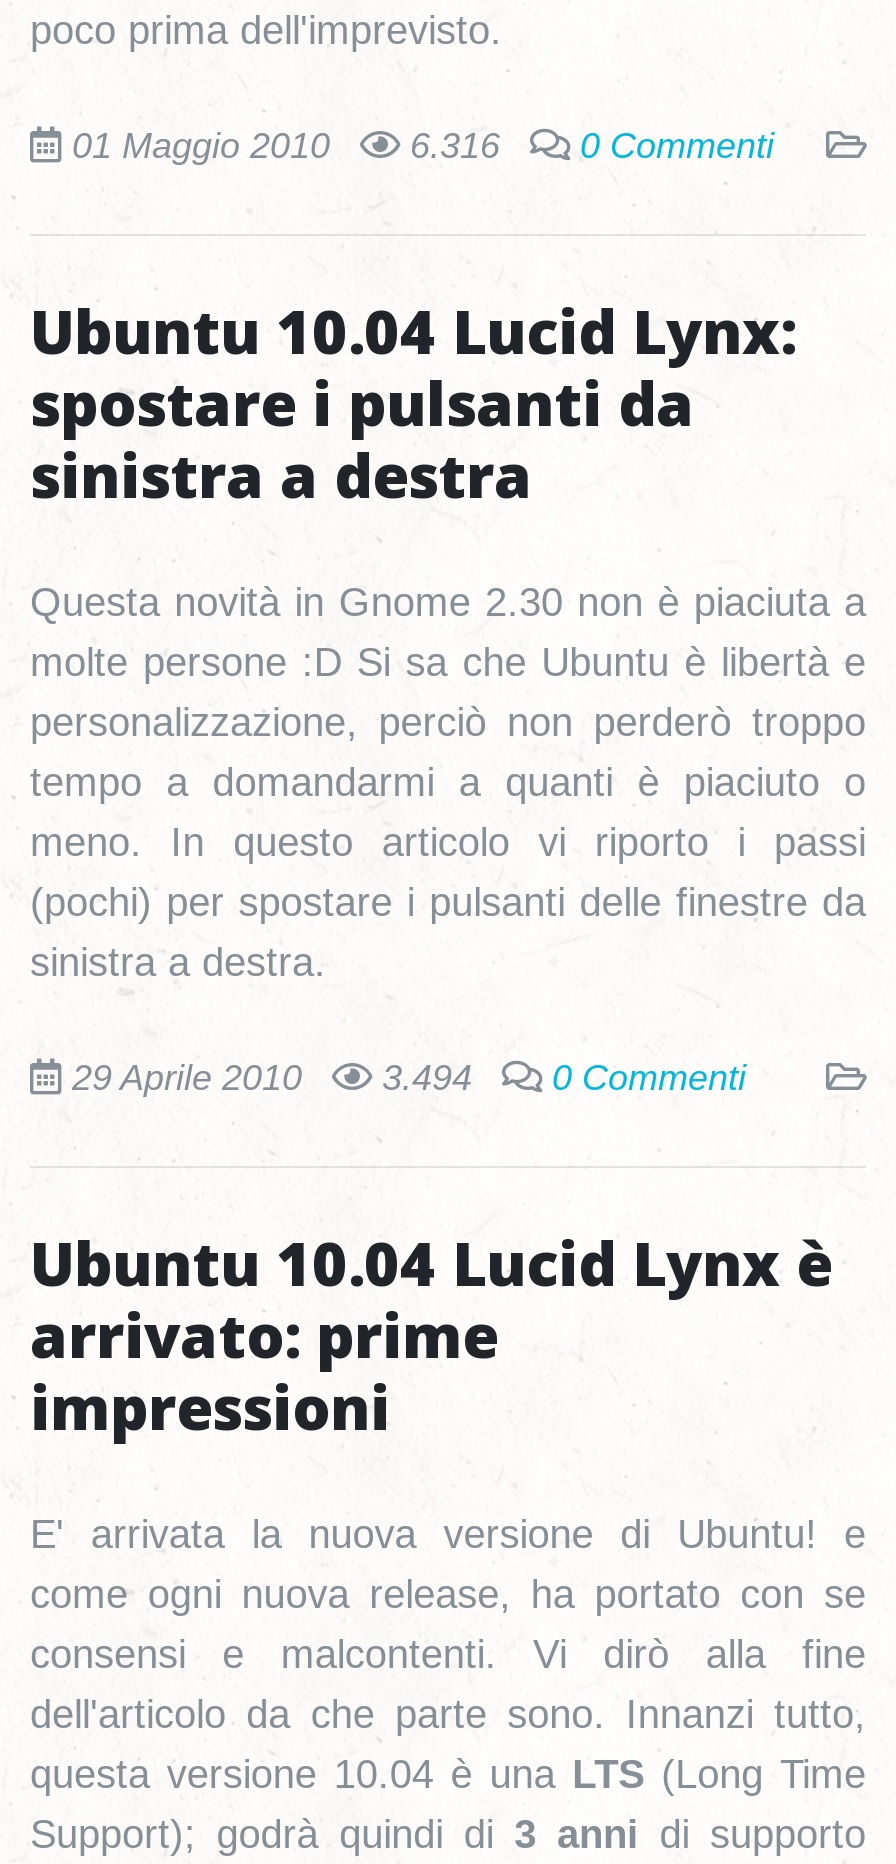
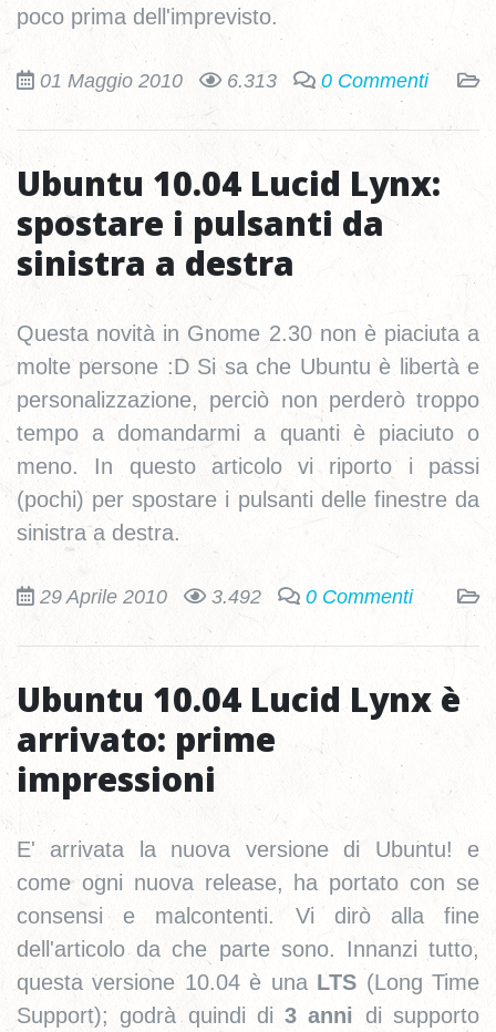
[62,126,774,166] 01 Maggio 2010 6.316 0 Commenti -> [34,70,428,92] 01 Maggio 2010 6.313 0 Commenti
[62,1058,746,1098] 29 Aprile 2010 3.494 0 Commenti -> [34,586,413,608] 29 Aprile 2010 3.492 0 Commenti

